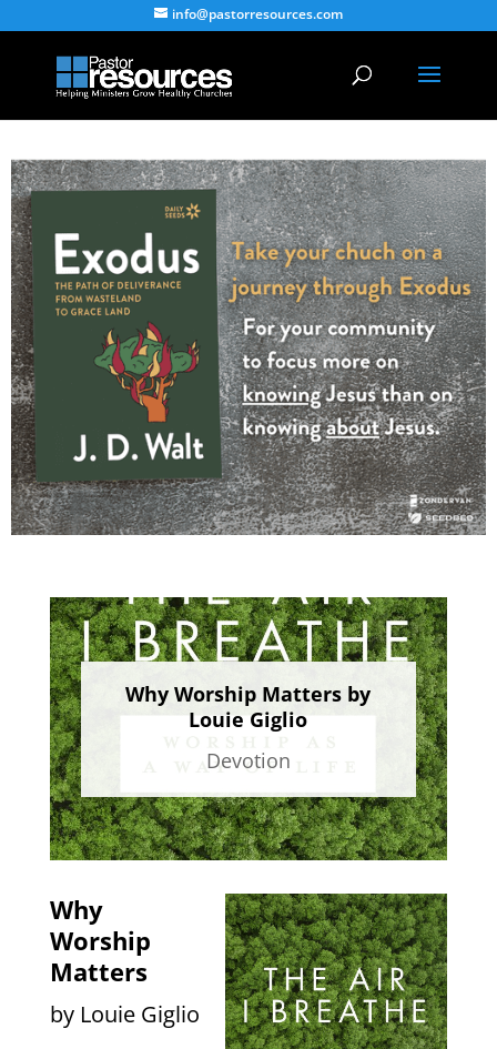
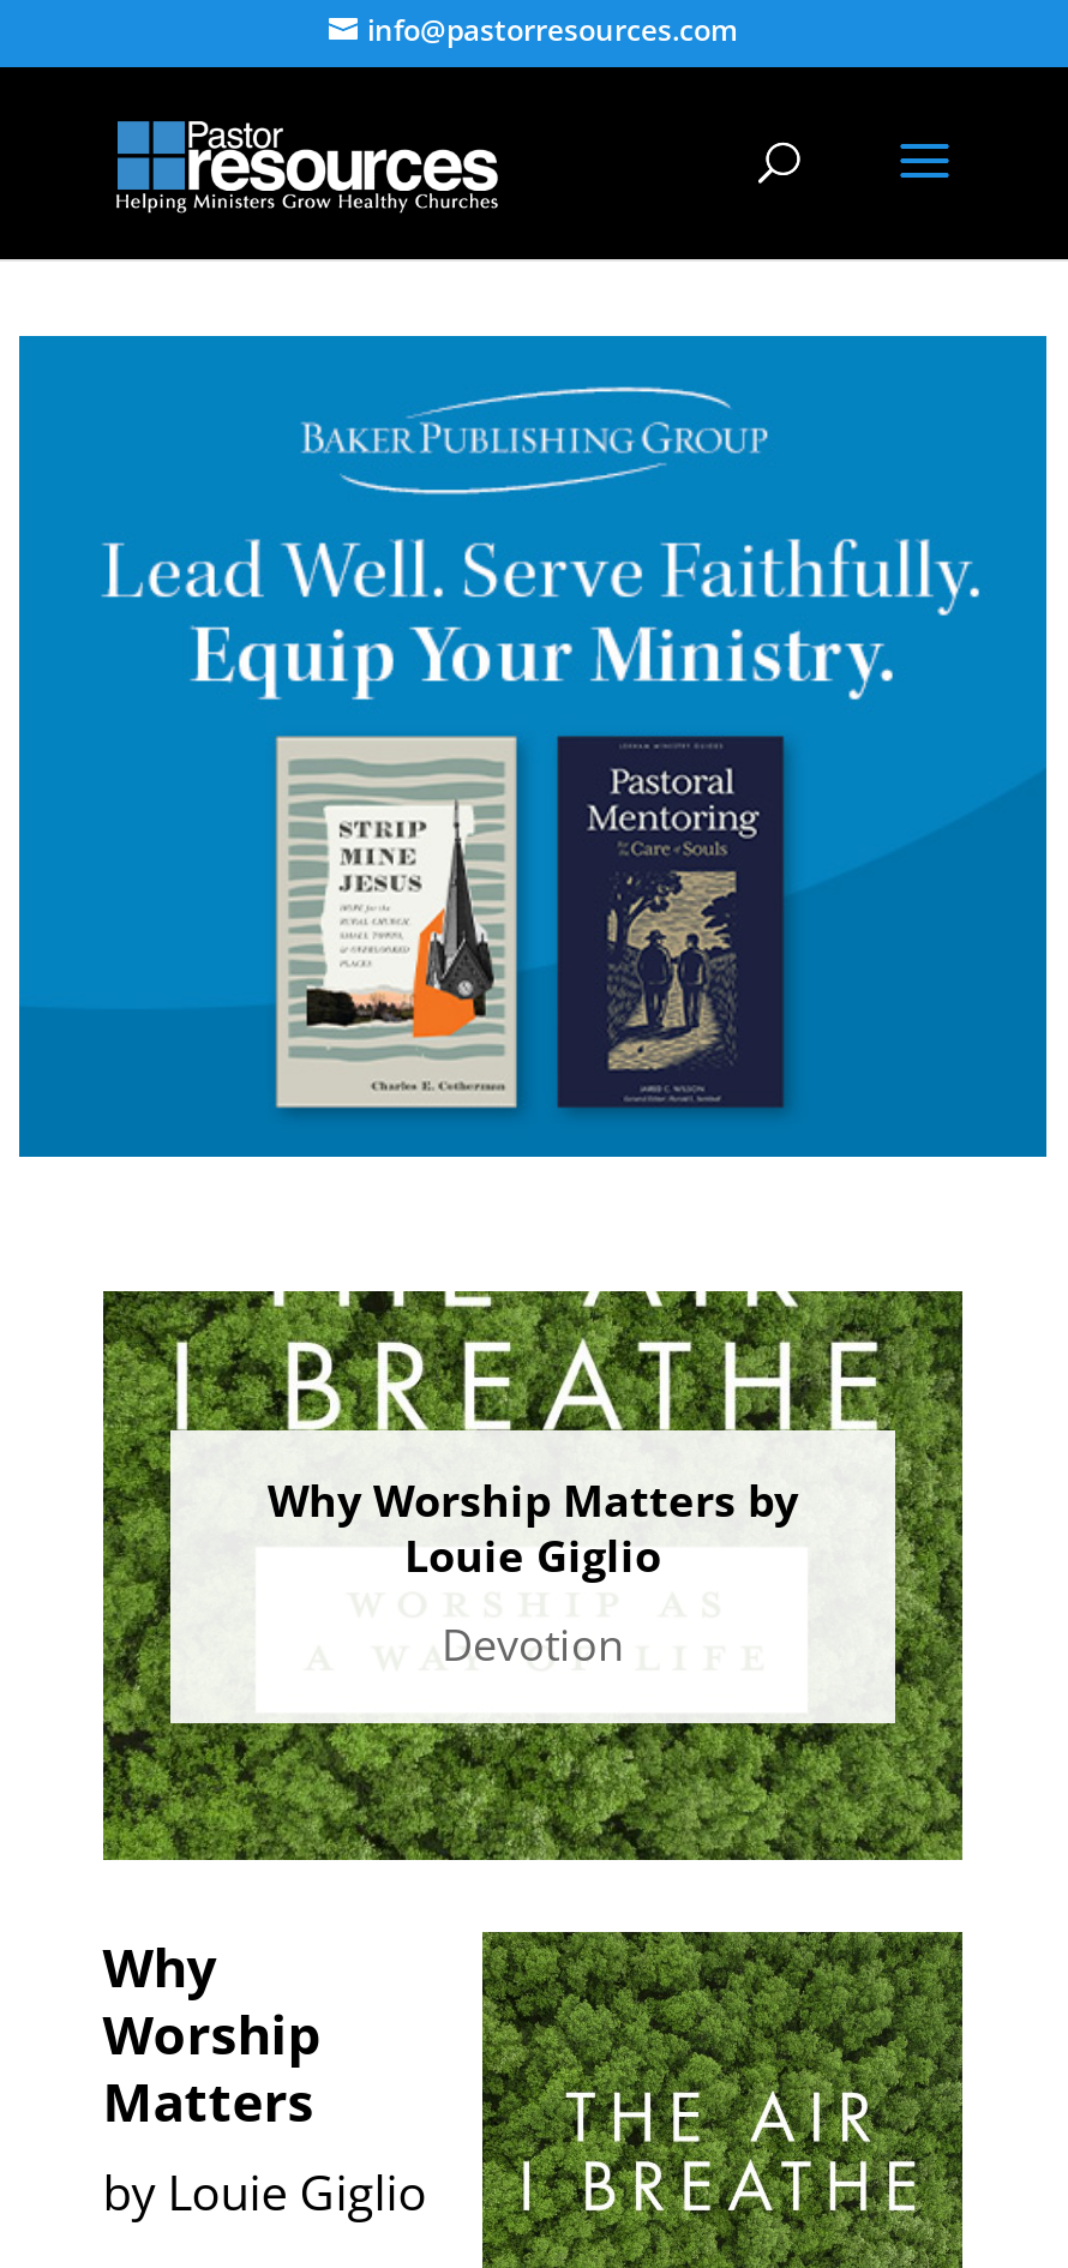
[10,155,487,536] [image] -> [17,334,1049,1159] [image]

